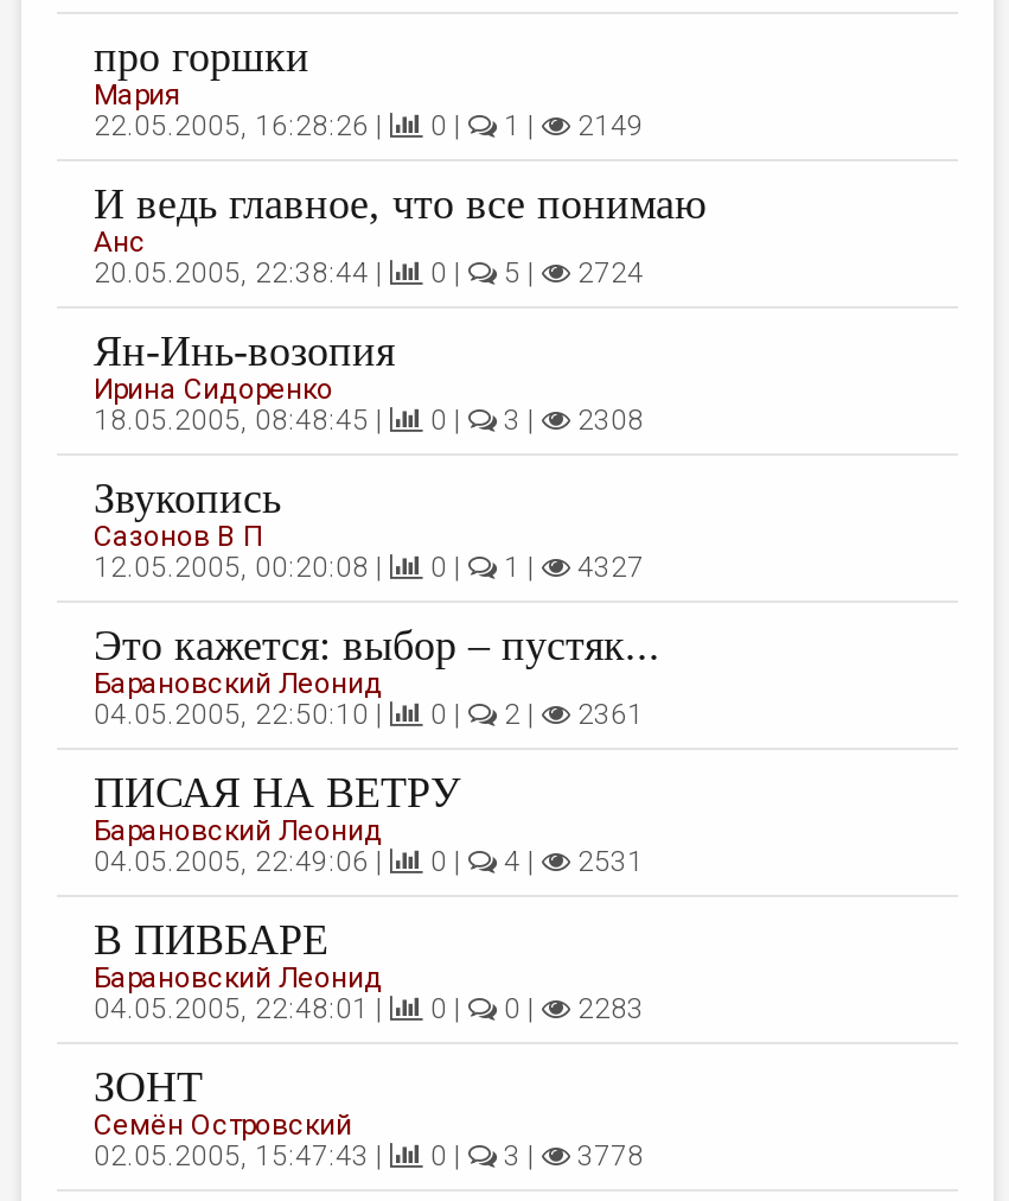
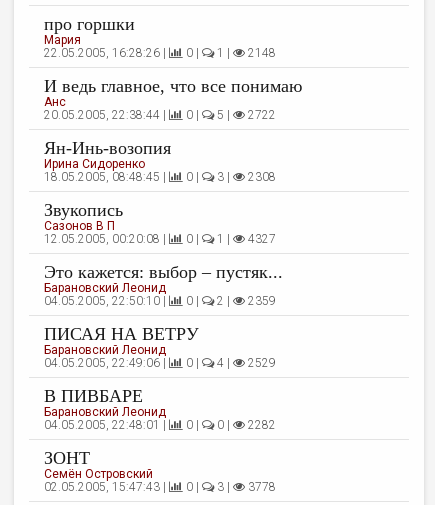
[570,109,644,142] 2149 -> [245,46,276,60] 2148
[570,256,644,290] 2724 -> [245,108,276,122] 2722
[570,698,644,731] 2361 -> [245,294,276,308] 2359
[570,845,644,878] 2531 -> [245,356,276,370] 2529
[570,992,644,1025] 2283 -> [245,418,276,432] 2282

